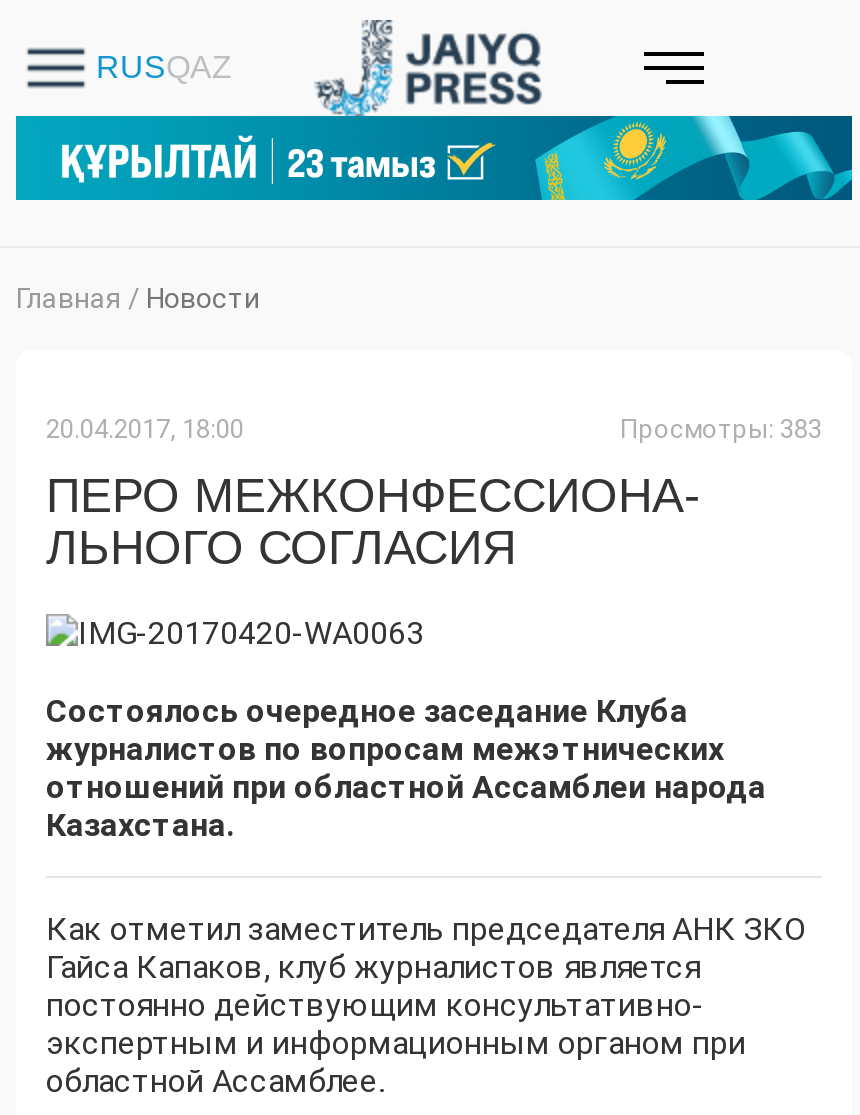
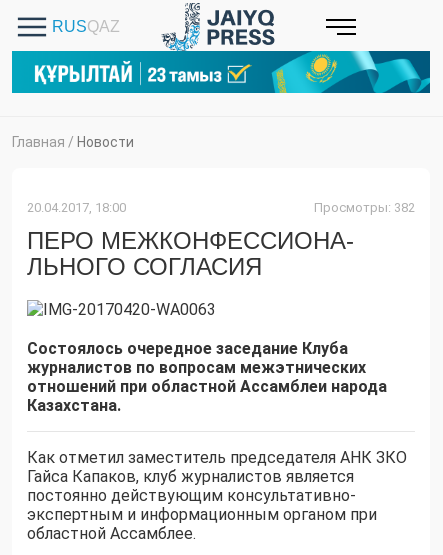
[620,414,822,444] Просмотры: 383 -> [314,200,415,215] Просмотры: 382

